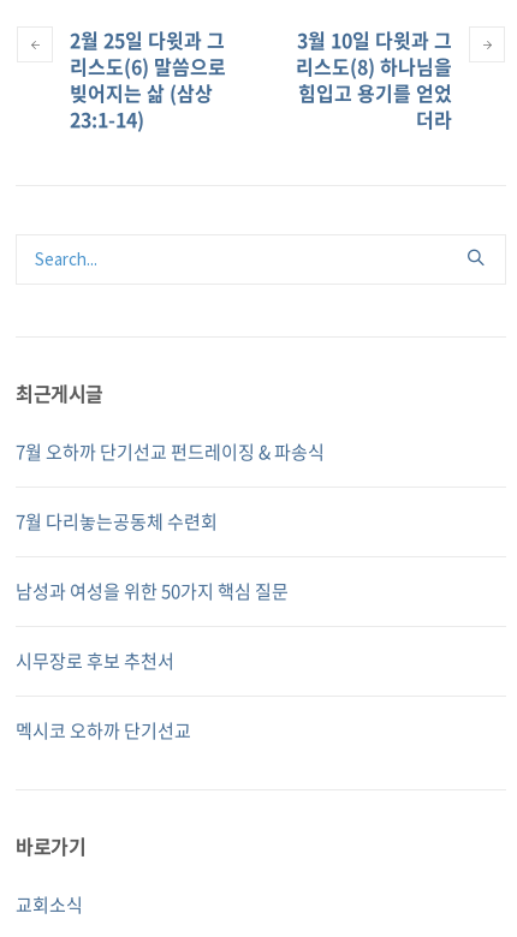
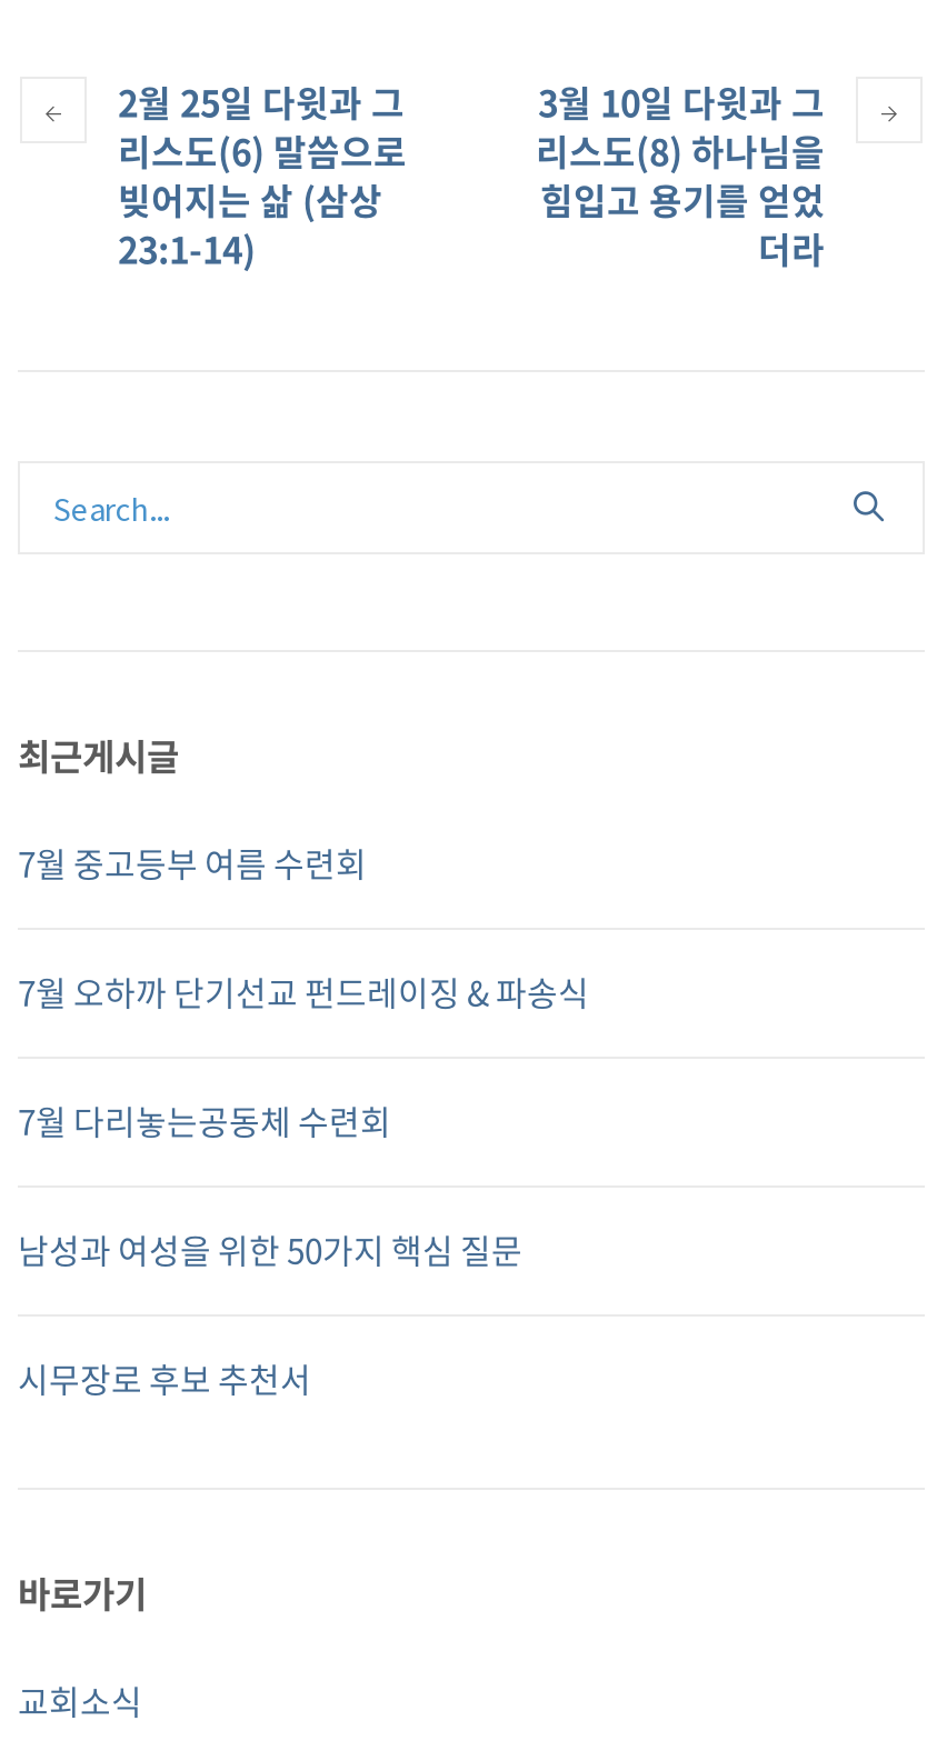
none -> [18,840,367,888] 7월 중고등부 여름 수련회
moved [16,438,325,674] -> [18,968,589,1404]: 7월 오하까 단기선교 펀드레이징 & 파송식 | 7월 다리놓는공동체 수련회 | 남성과 여성을 위한 50가지 핵심 질문 | 시무장로 후보 추천서
[16,717,191,743] 멕시코 오하까 단기선교 -> none

